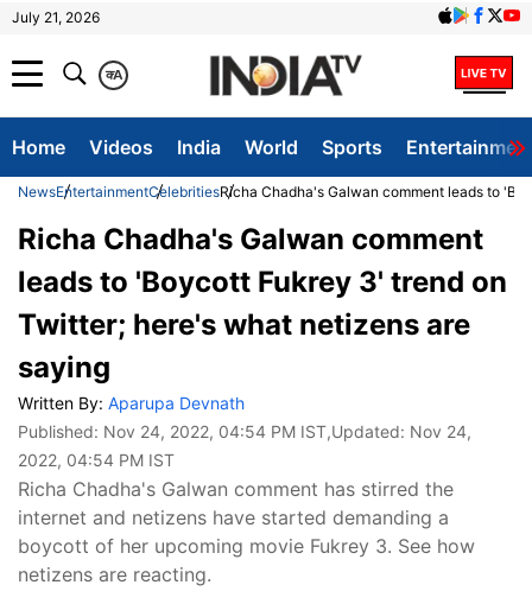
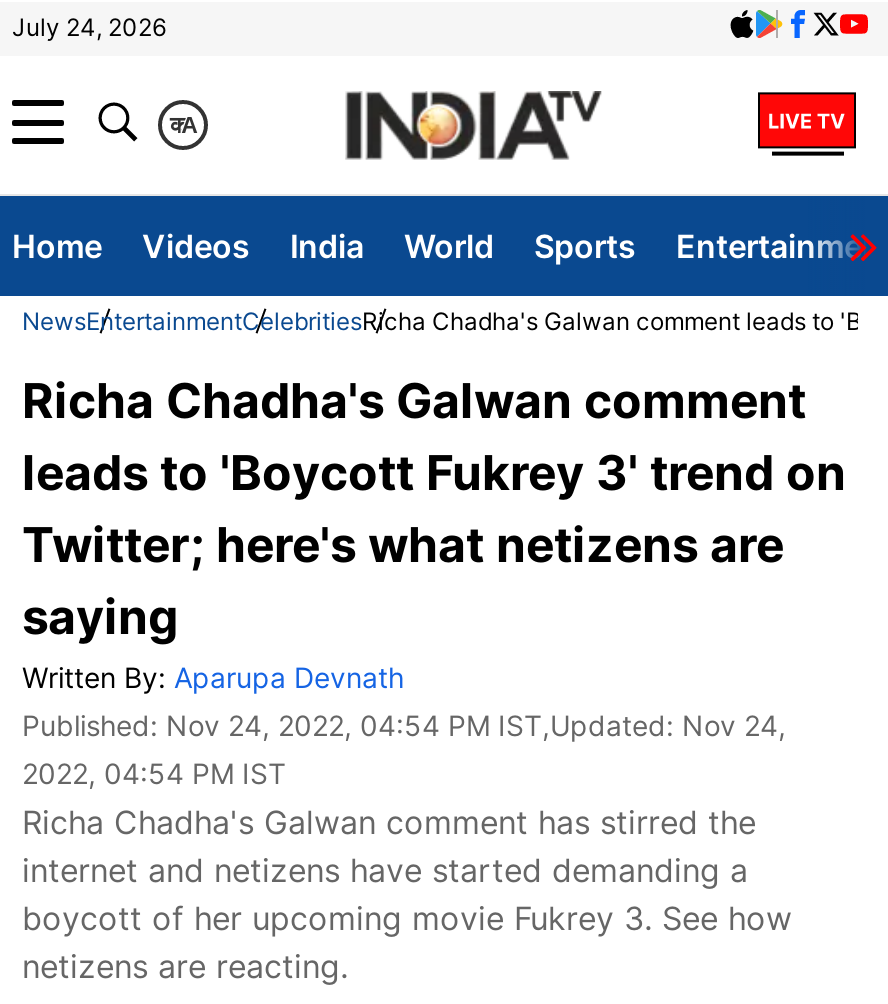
[12,8,100,26] July 21, 2026 -> [12,12,166,42] July 24, 2026

